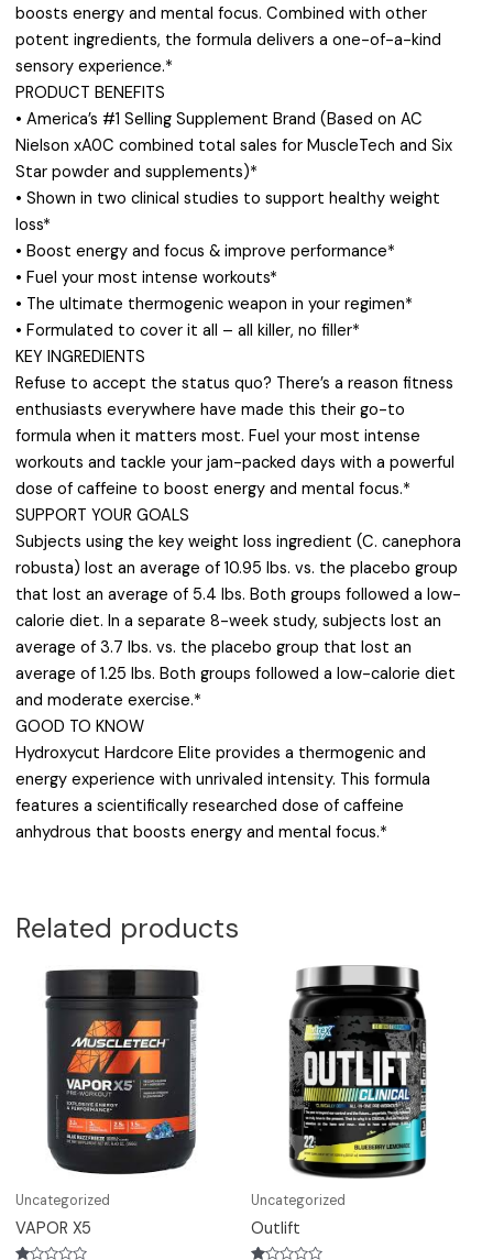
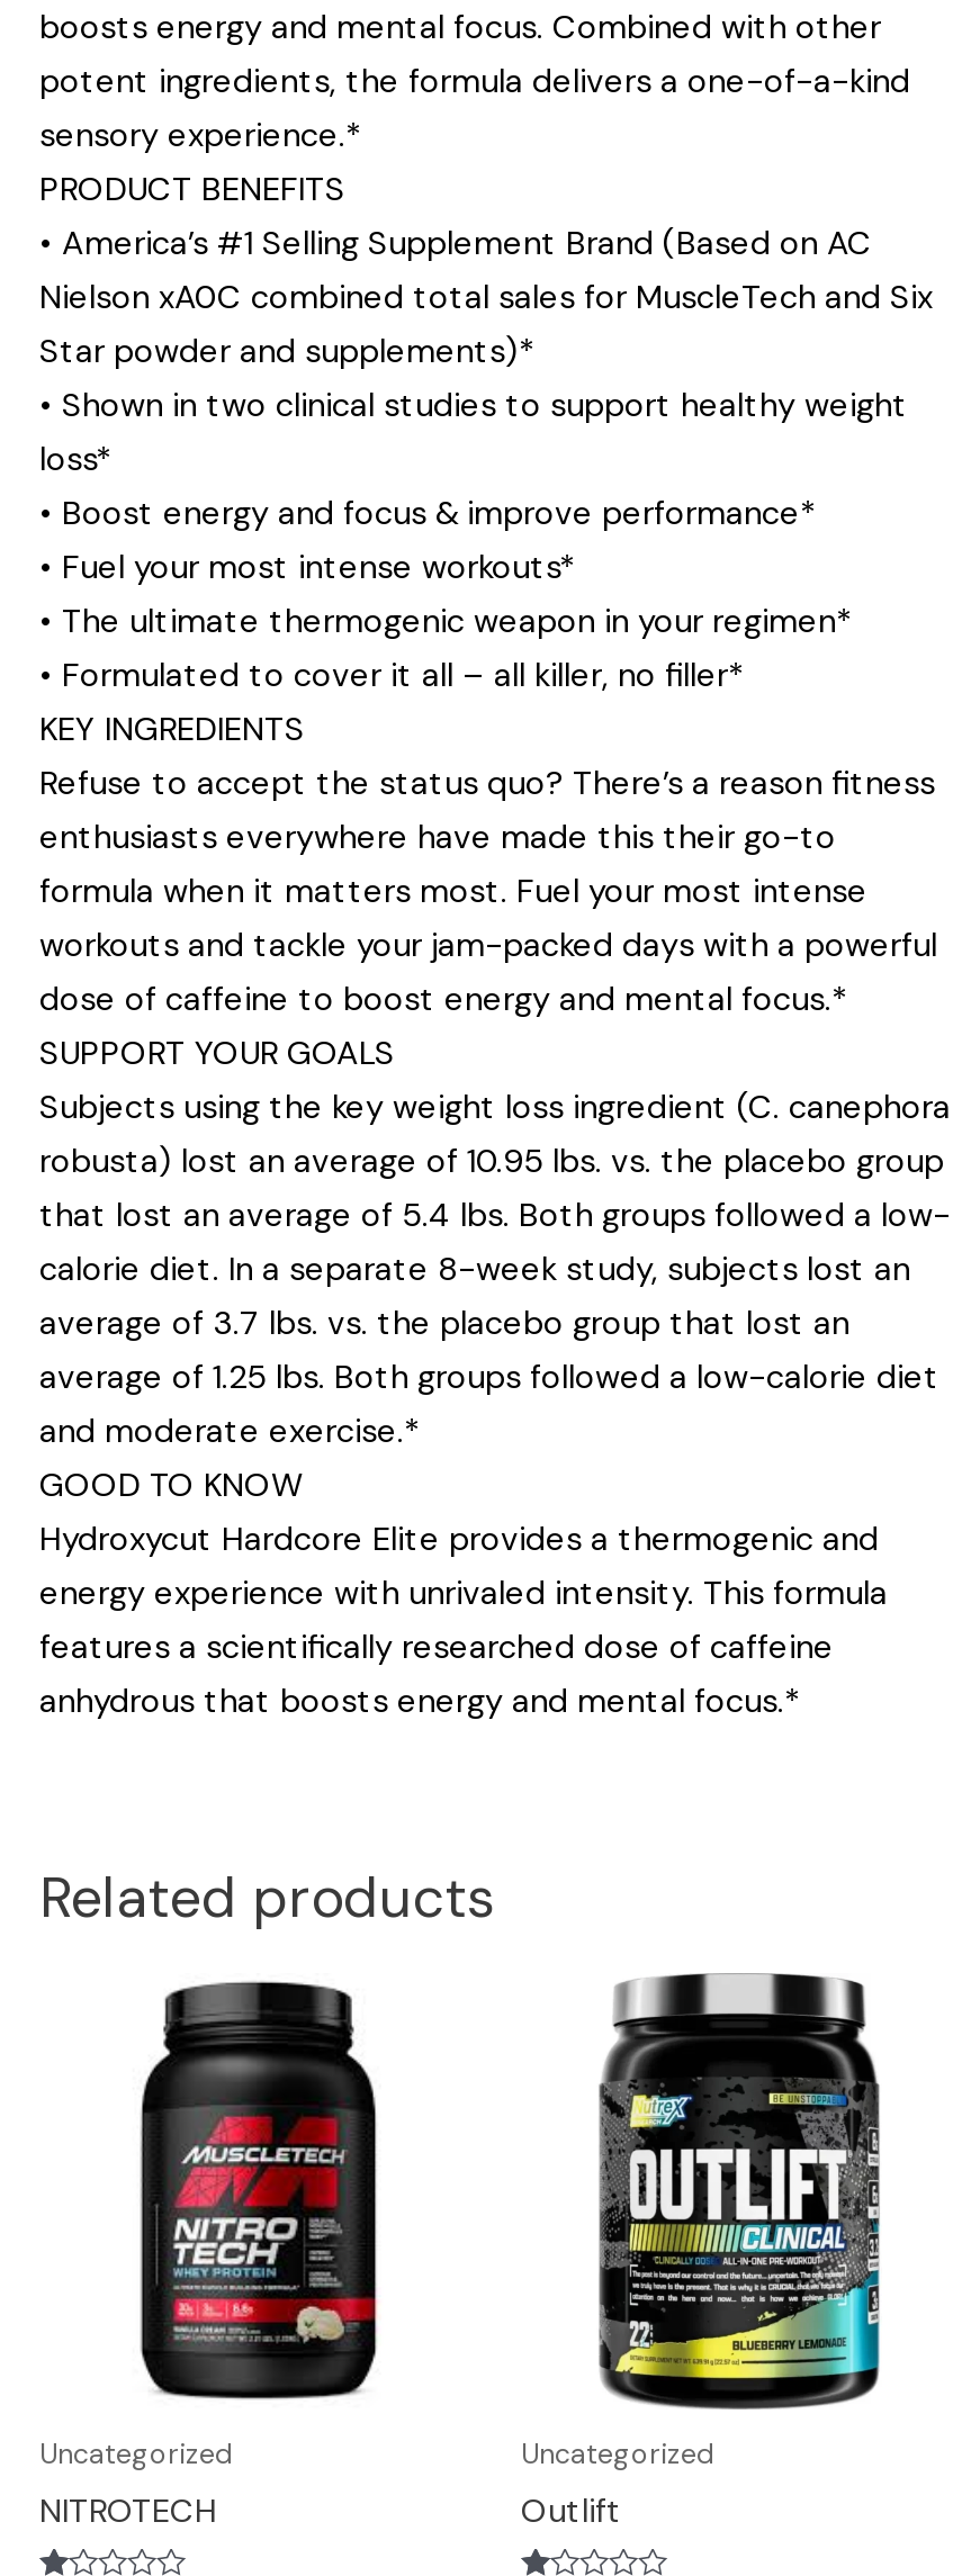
[44,968,199,1174] [image] -> [100,1982,413,2398] [image]
[15,1218,91,1239] VAPOR X5 -> [39,2491,217,2533] NITROTECH

